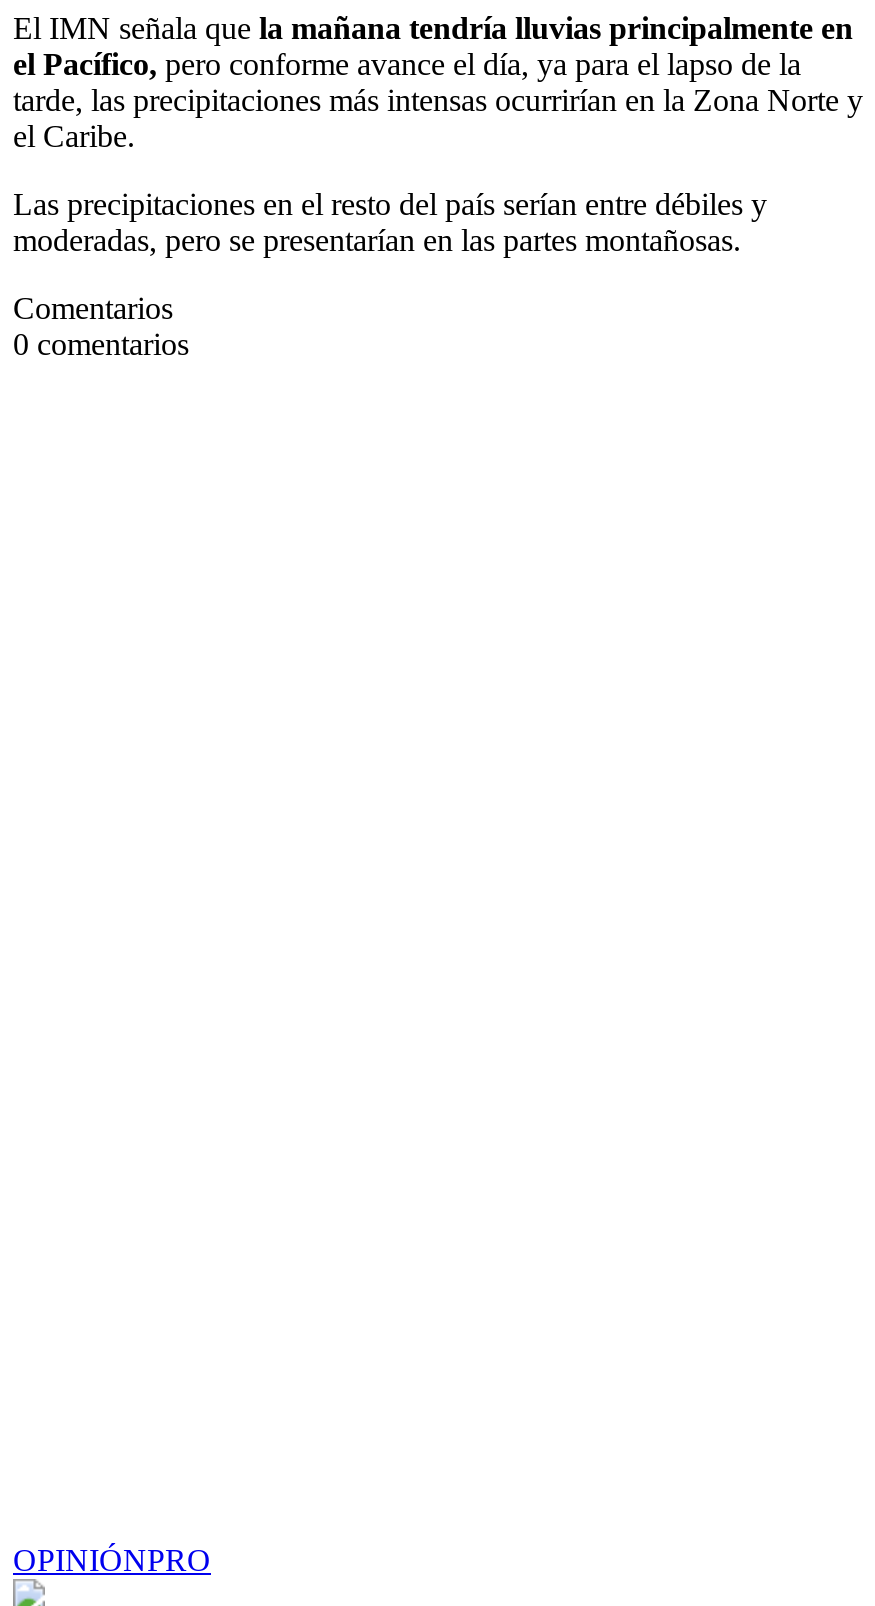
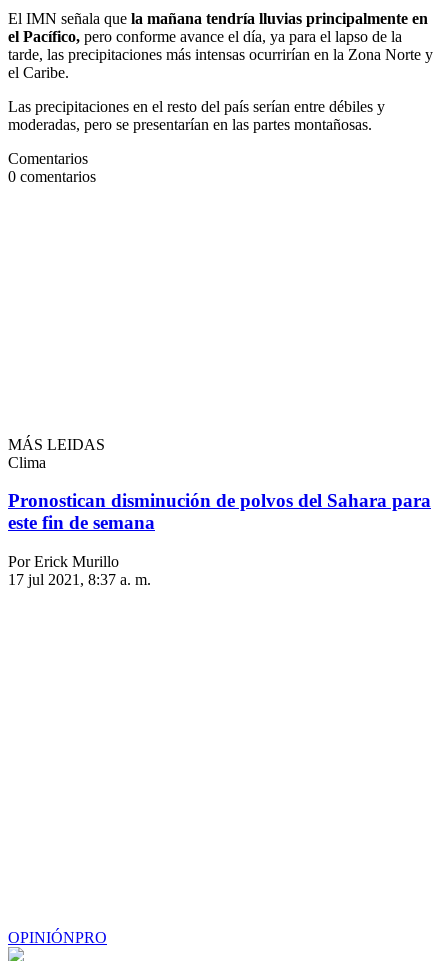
none -> [8,436,431,588] MÁS LEIDAS | Clima | Pronostican disminución de polvos del Sahara para | este fin de semana | Por Erick Murillo | 17 jul 2021, 8:37 a. m.

